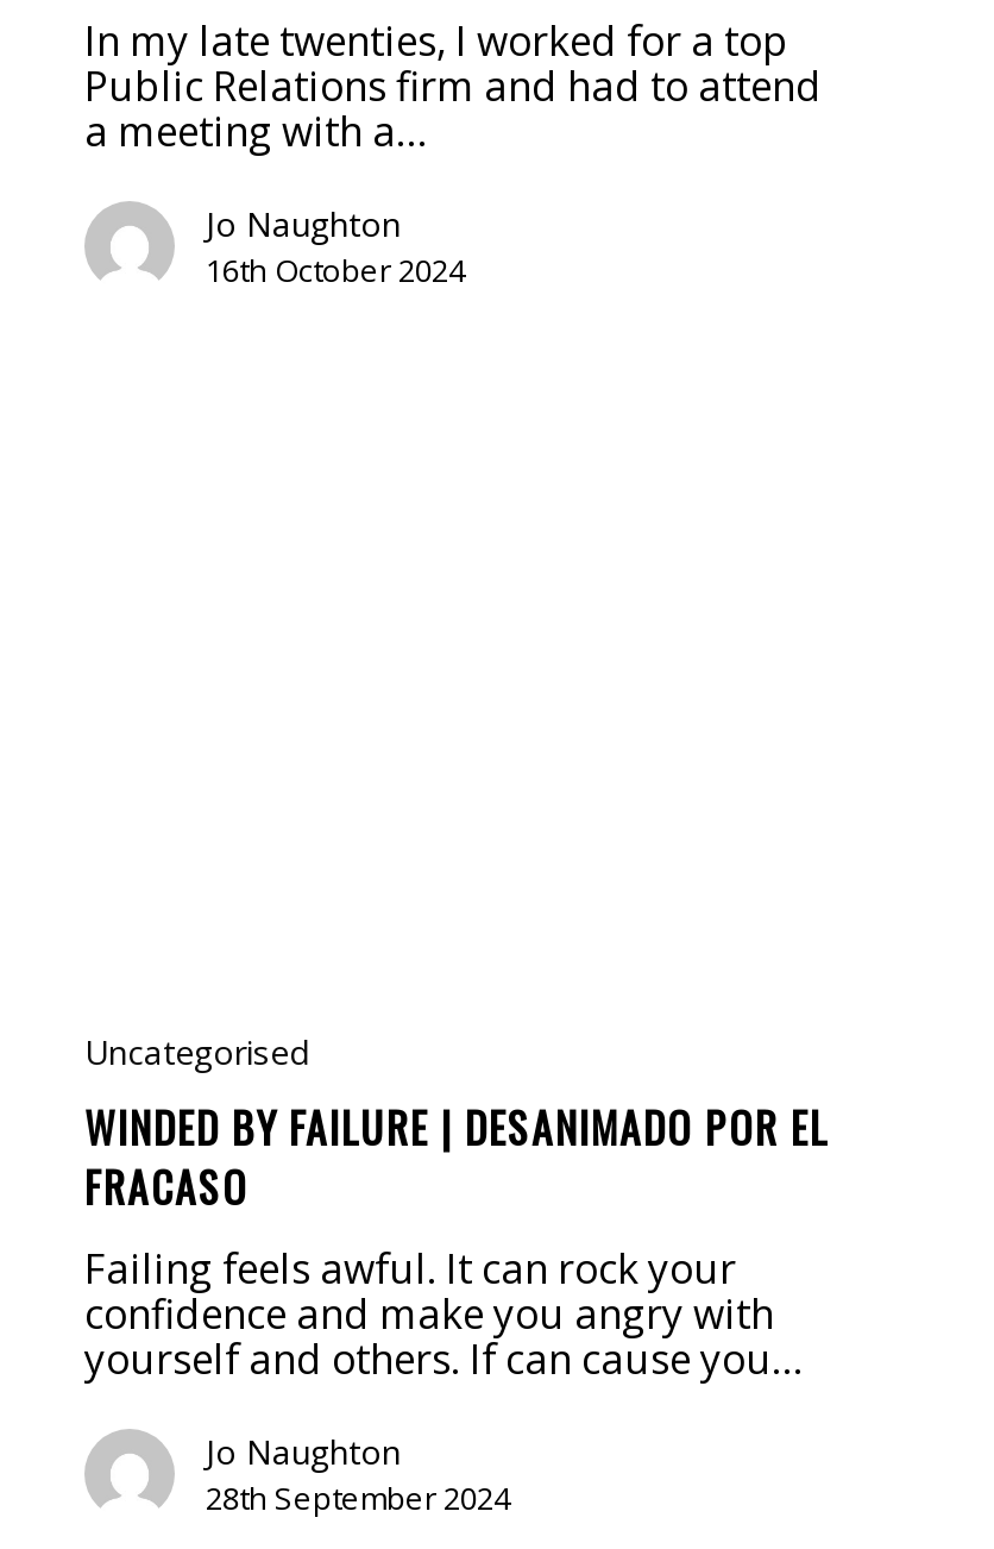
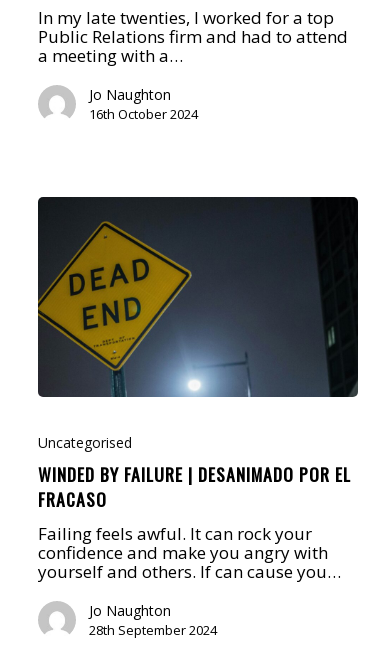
none -> [37,196,359,398] [image]

